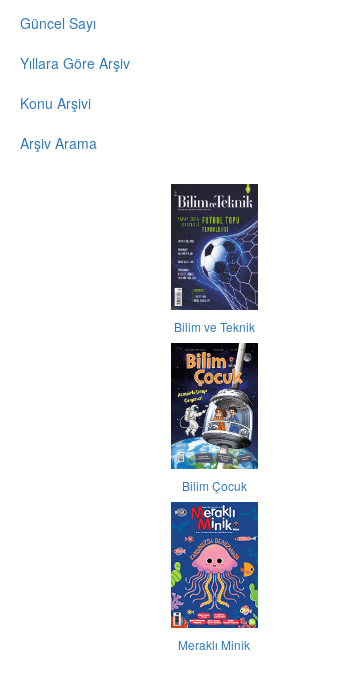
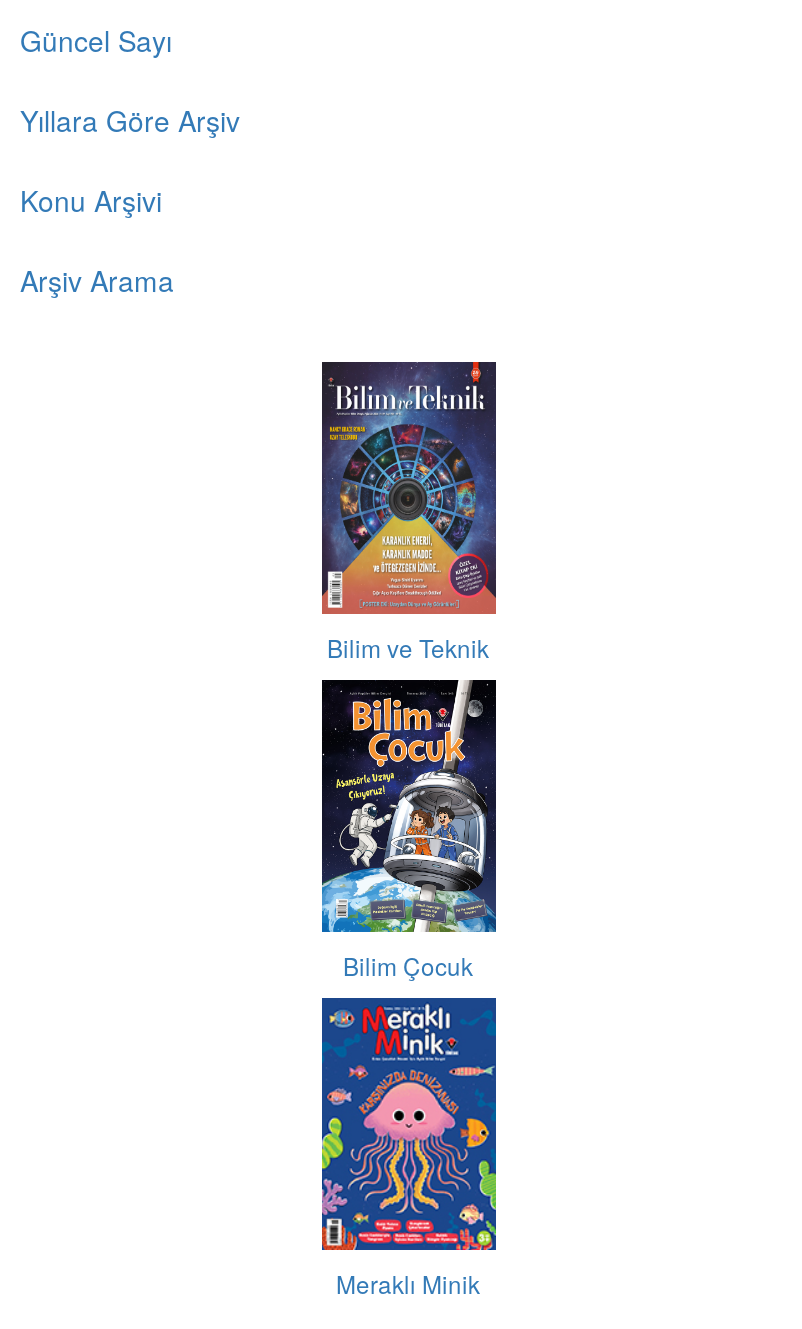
[170,183,259,311] [image] -> [320,360,498,616] [image]

